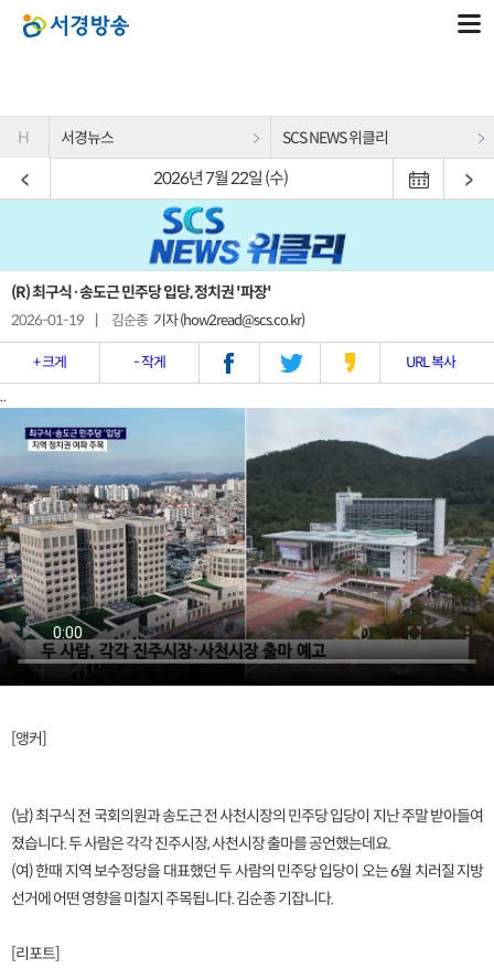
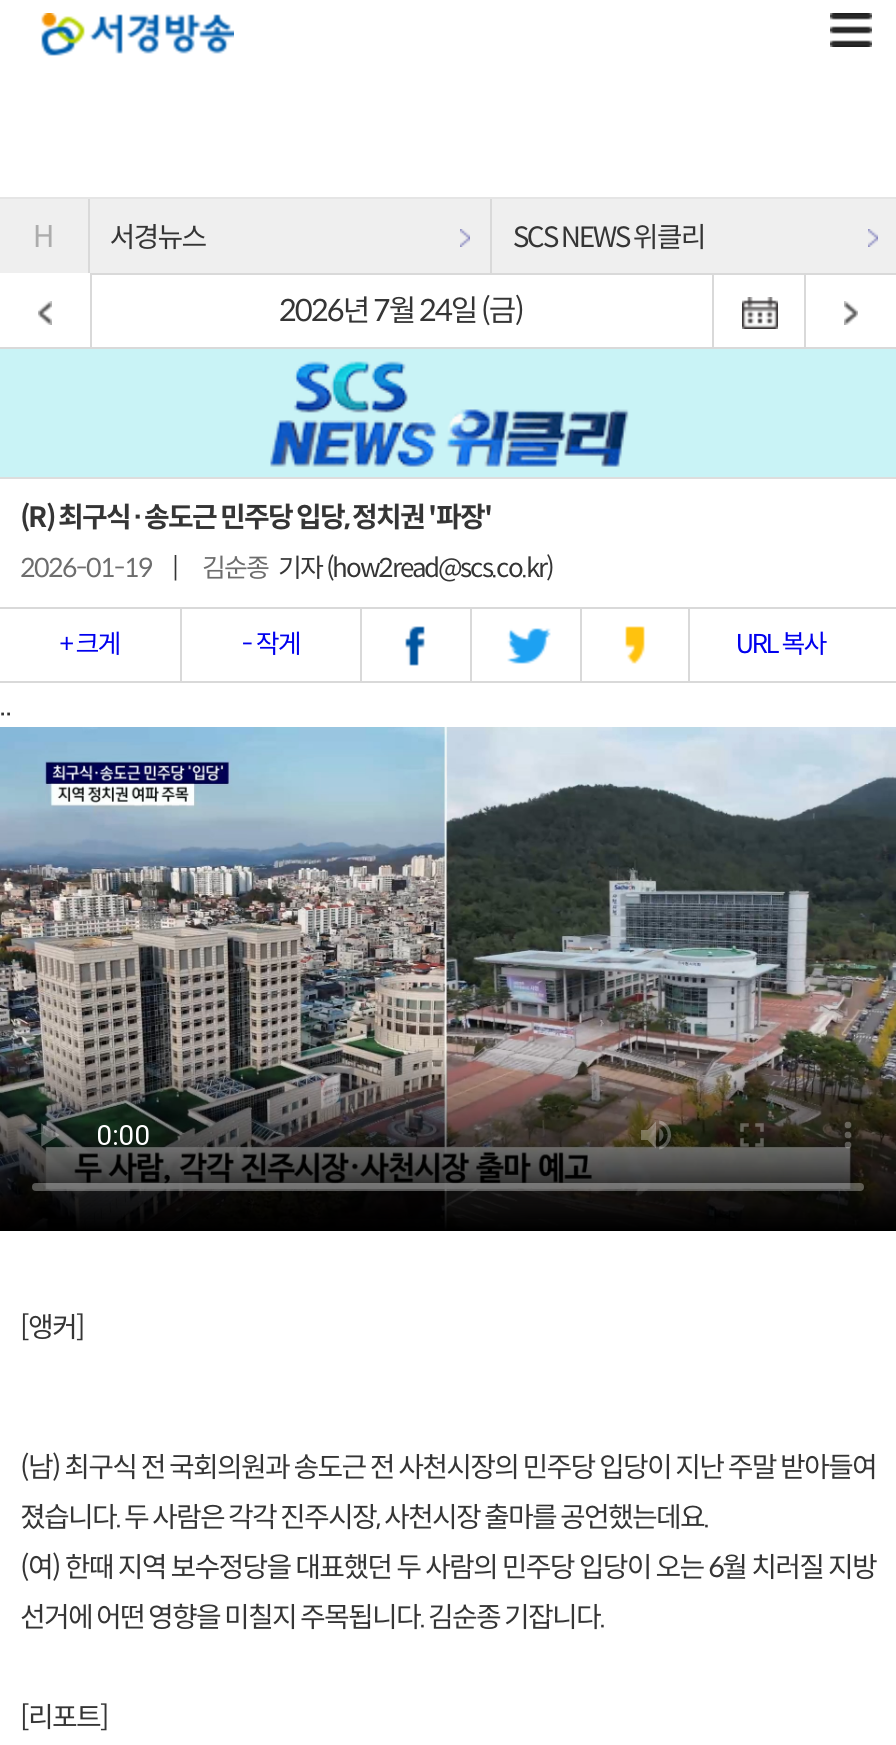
[154,168,288,189] 2026년 7월 22일 (수) -> [279,292,523,330] 2026년 7월 24일 (금)

